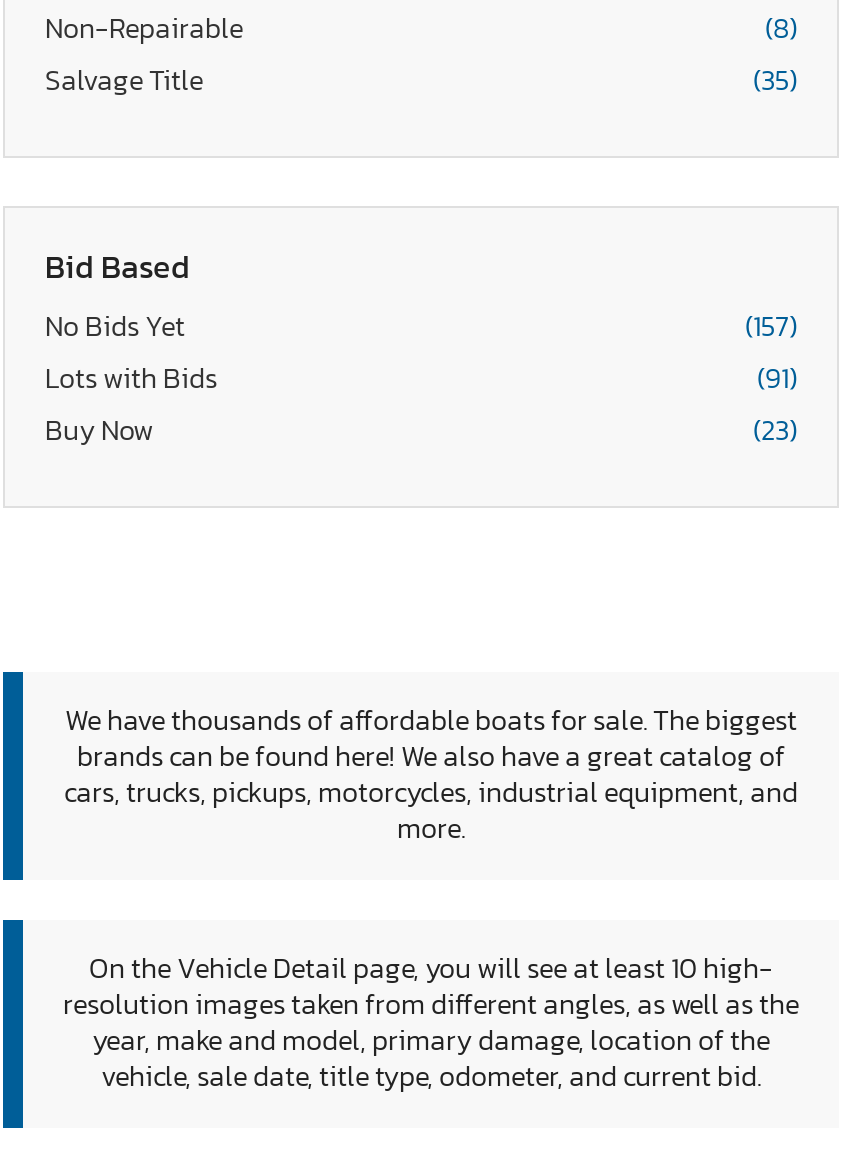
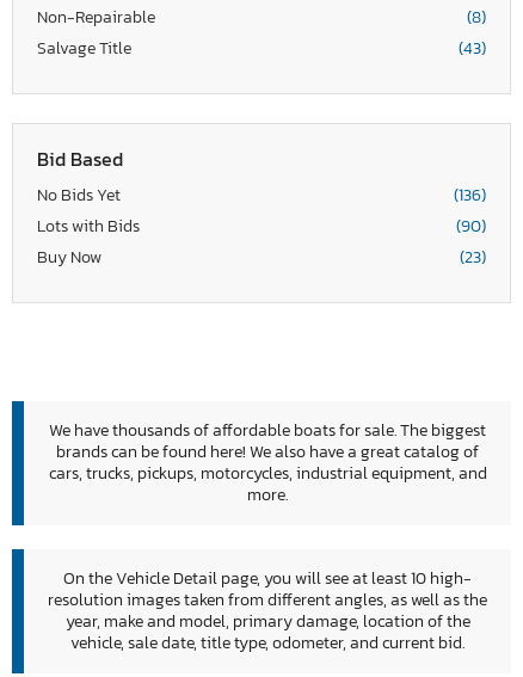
[753,59,797,101] (35) -> [459,35,486,60] (43)
[745,305,797,347] (157) -> [454,182,486,207] (136)
[757,357,797,399] (91) -> [456,213,486,238] (90)

